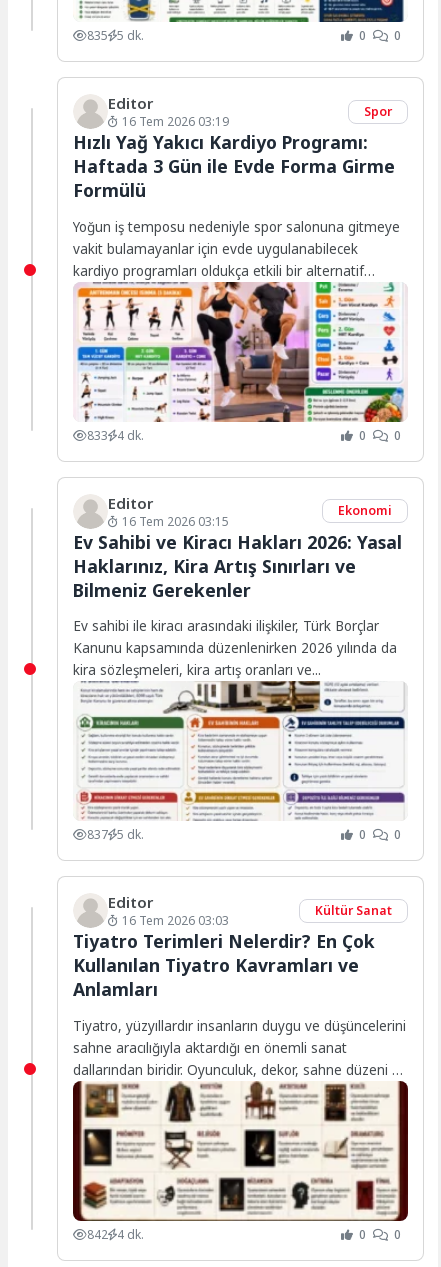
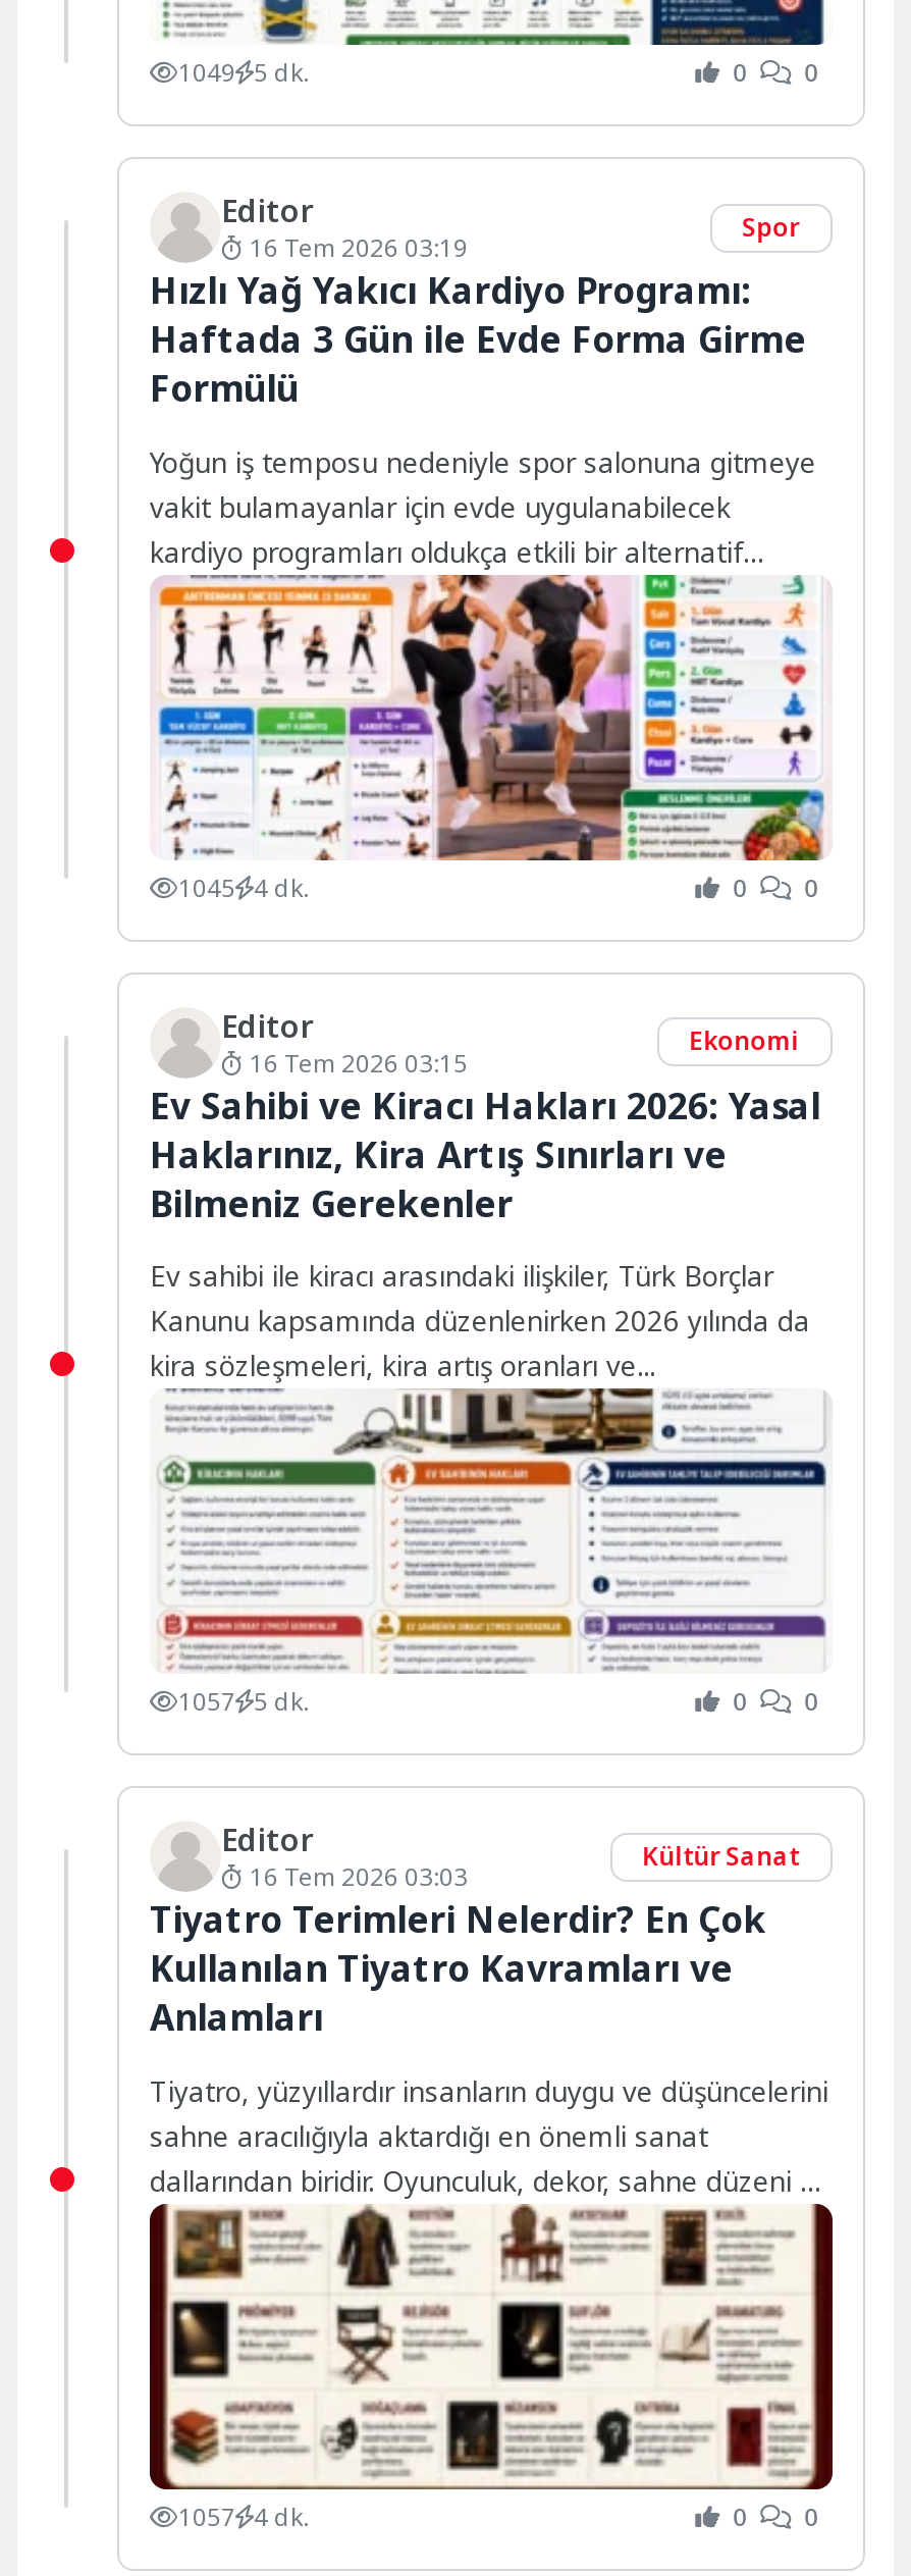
[87,27,144,44] 835 5 dk. -> [178,56,309,90] 1049 5 dk.
[87,427,144,444] 833 4 dk. -> [178,870,309,905] 1045 4 dk.
[87,826,144,843] 837 5 dk. -> [178,1685,309,1719] 1057 5 dk.
[87,1226,144,1243] 842 4 dk. -> [178,2499,309,2534] 1057 4 dk.

